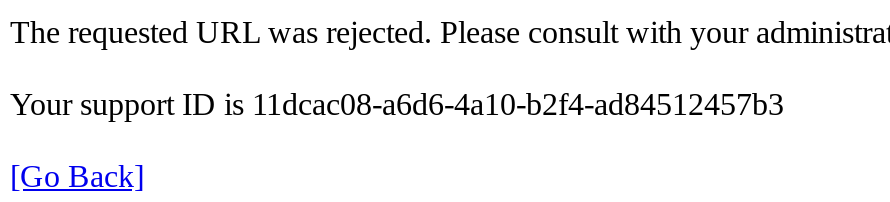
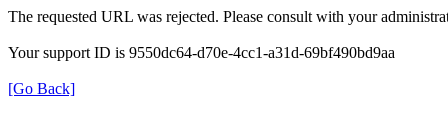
[10,87,784,121] Your support ID is 11dcac08-a6d6-4a10-b2f4-ad84512457b3 -> [8,44,395,61] Your support ID is 9550dc64-d70e-4cc1-a31d-69bf490bd9aa

